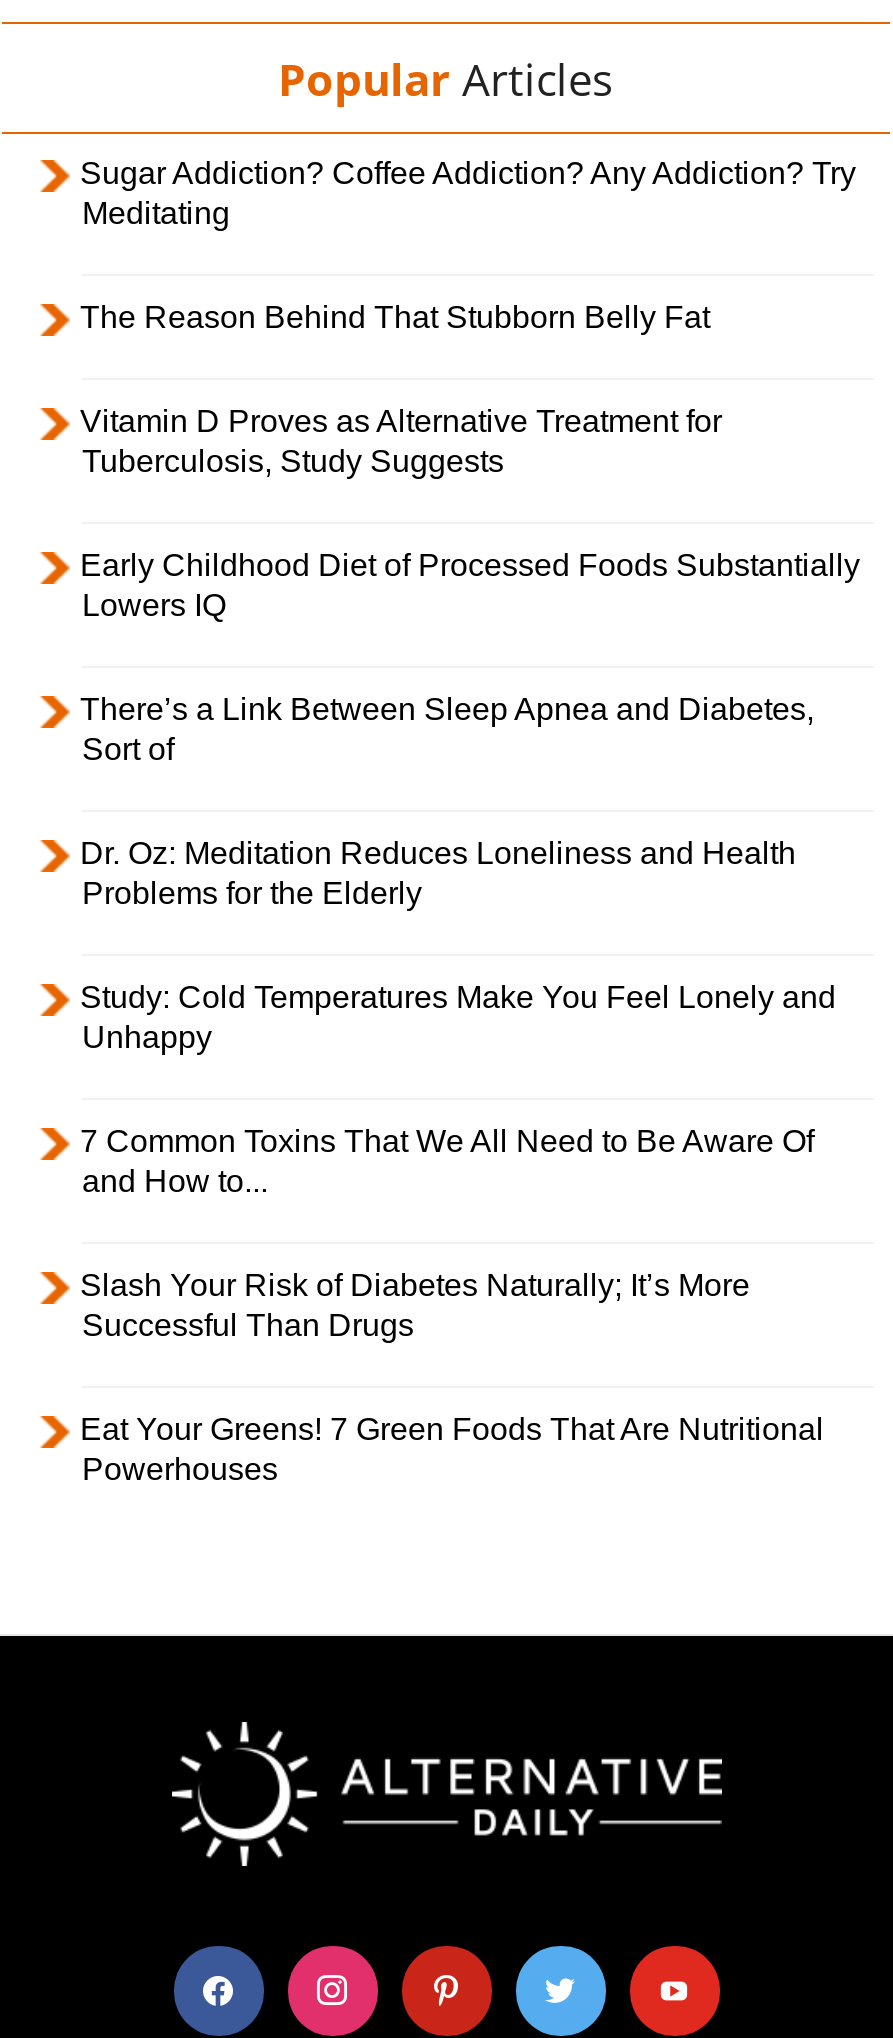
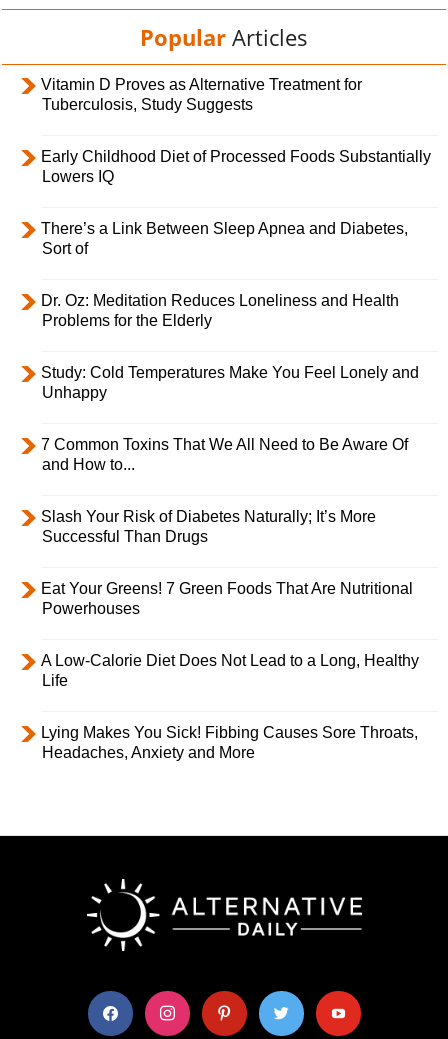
[80,156,856,334] Sugar Addiction? Coffee Addiction? Any Addiction? Try | Meditating | The Reason Behind That Stubborn Belly Fat -> none
moved [80,404,860,1486] -> [41,76,431,617]: Vitamin D Proves as Alternative Treatment for | Tuberculosis, Study Suggests | Early Childhood Diet of Processed Foods Substantially | ... | Eat Your Greens! 7 Green Foods That Are Nutritional | Powerhouses
none -> [41,652,419,761] A Low-Calorie Diet Does Not Lead to a Long, Healthy | Life | Lying Makes You Sick! Fibbing Causes Sore Throats, | Headaches, Anxiety and More

